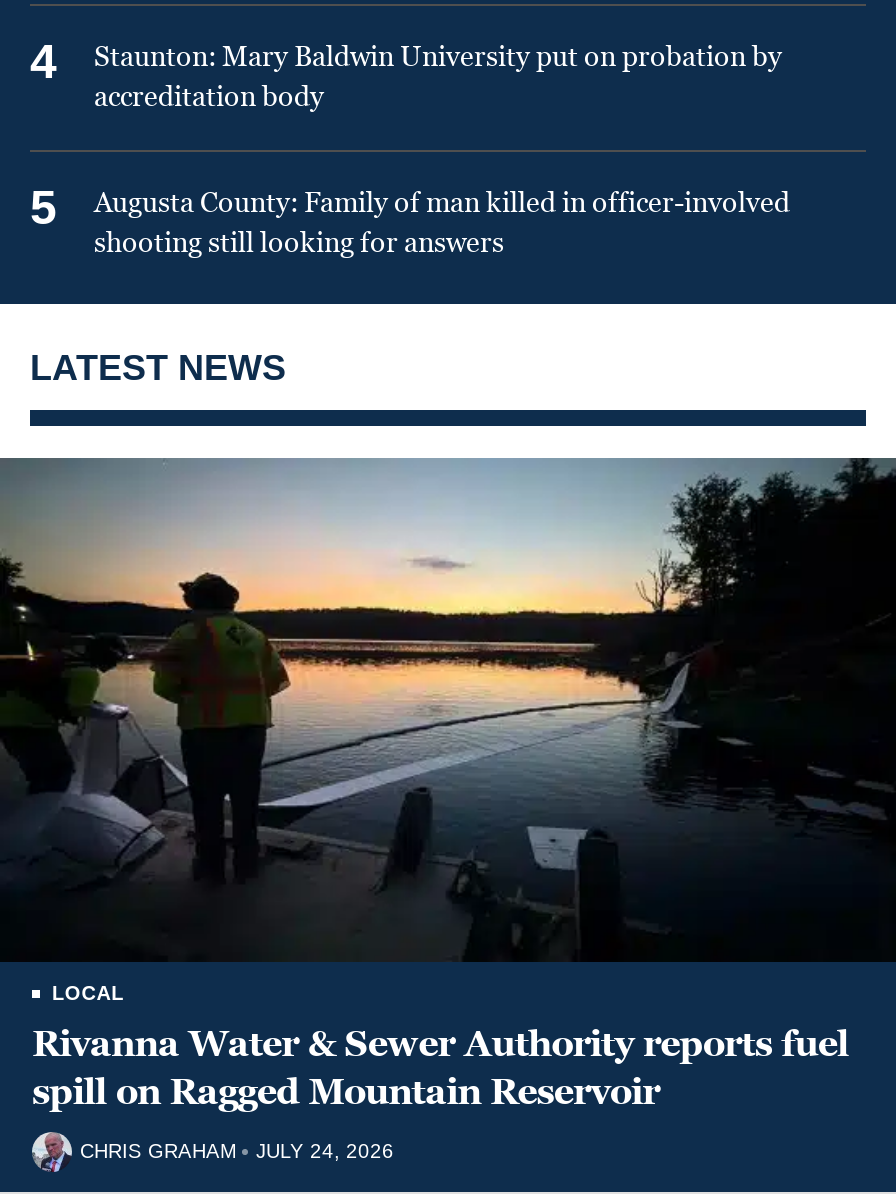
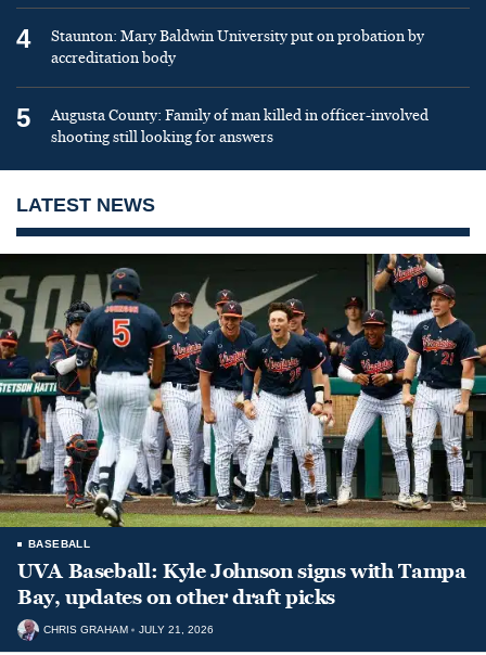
[6,456,890,1116] [image] | LOCAL | Rivanna Water & Sewer Authority reports fuel | spill on Ragged Mountain Reservoir -> [3,253,483,610] [image] | BASEBALL | UVA Baseball: Kyle Johnson signs with Tampa | Bay, updates on other draft picks
[80,1140,394,1162] CHRIS GRAHAM JULY 24, 2026 -> [43,623,214,635] CHRIS GRAHAM JULY 21, 2026

